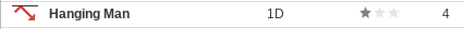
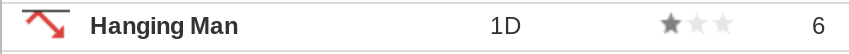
[442,7,450,22] 4 -> [812,12,826,40] 6

